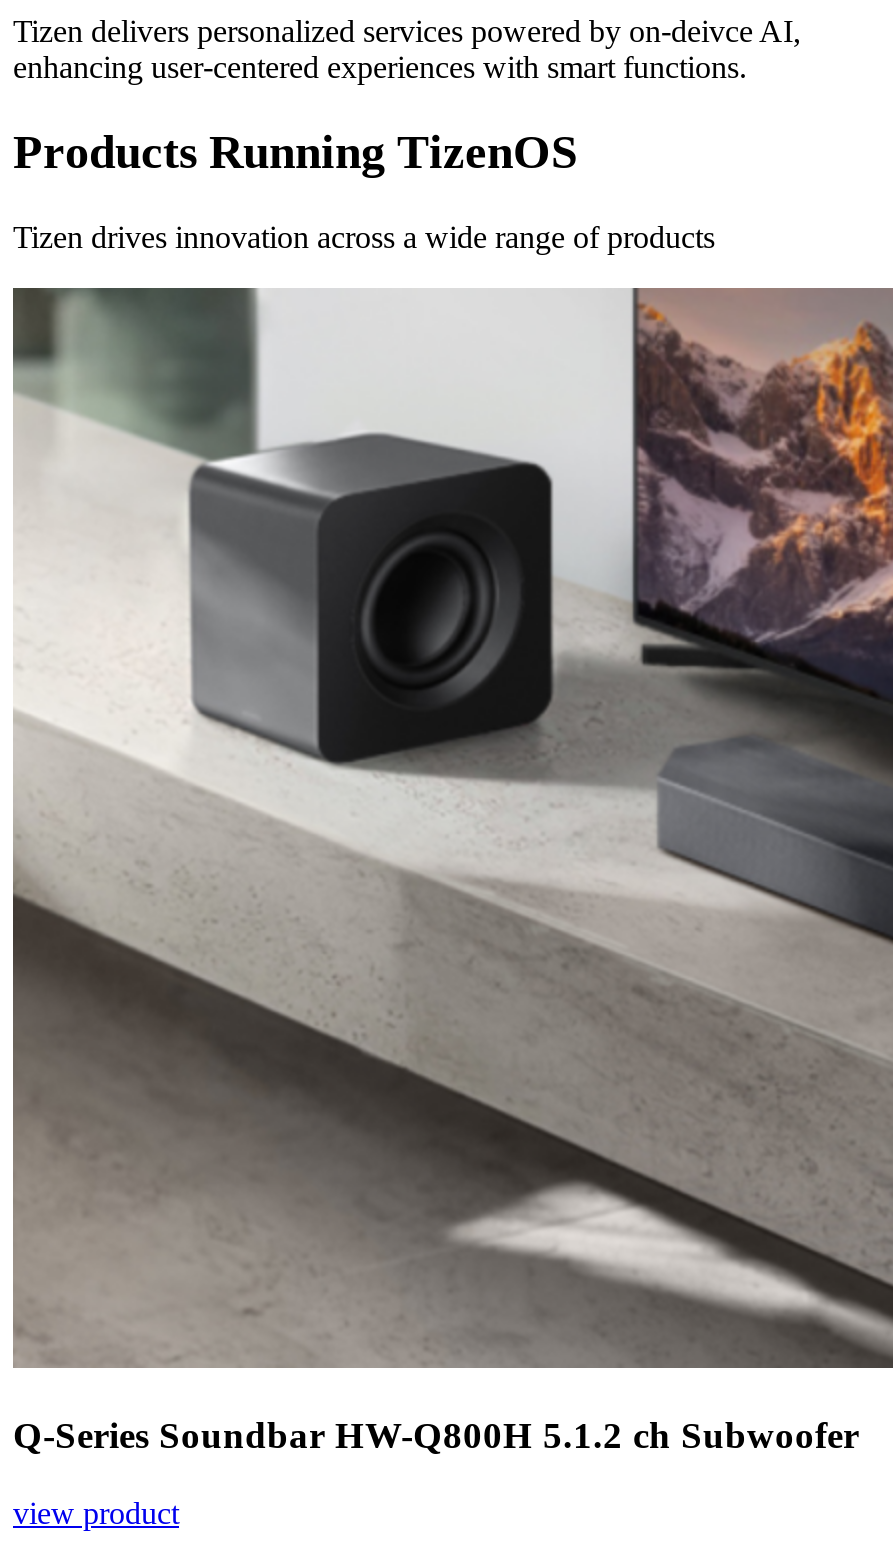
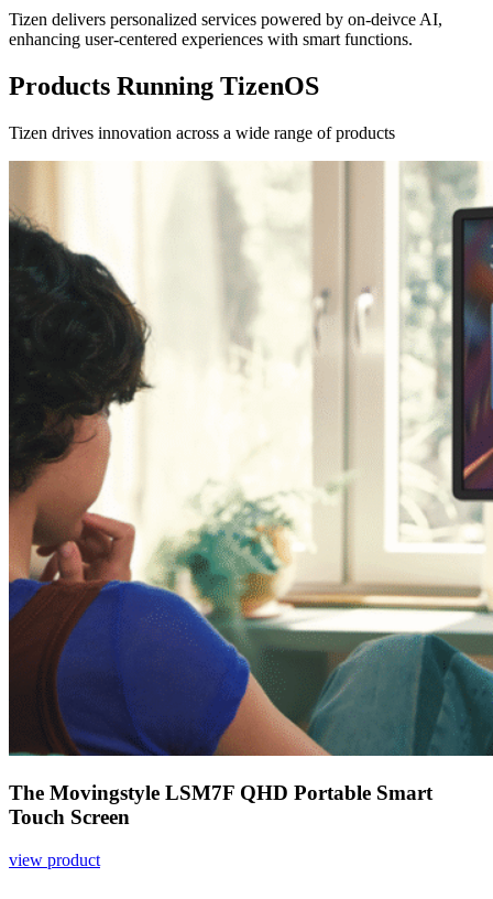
[11,286,887,1456] [image] | Q-Series Soundbar HW-Q800H 5.1.2 ch Subwoofer -> [8,160,490,828] [image] | The Movingstyle LSM7F QHD Portable Smart | Touch Screen

